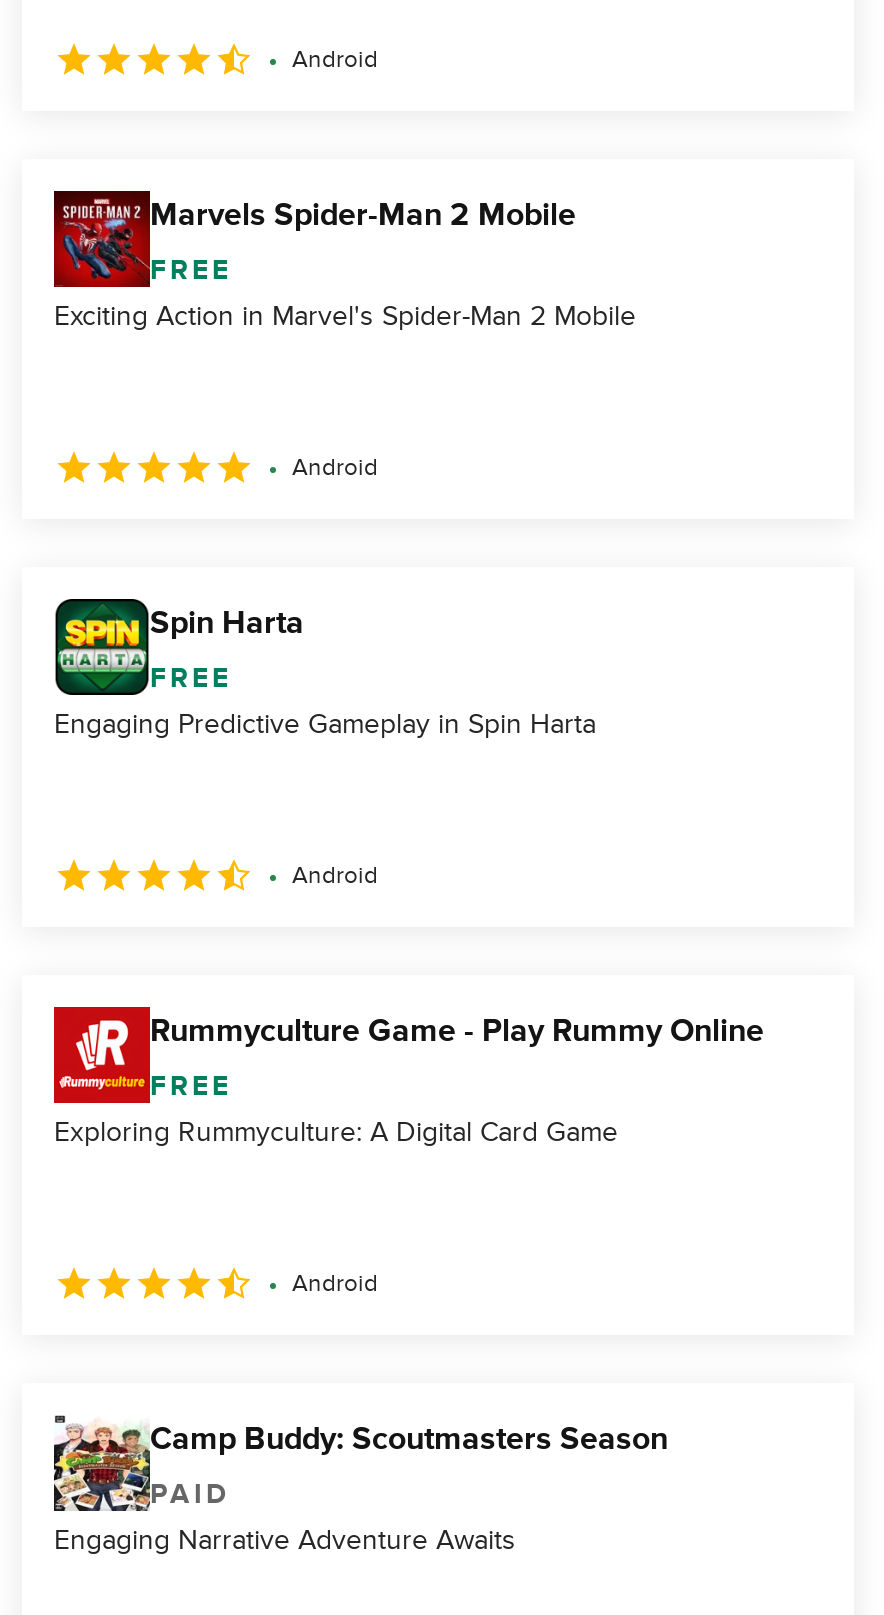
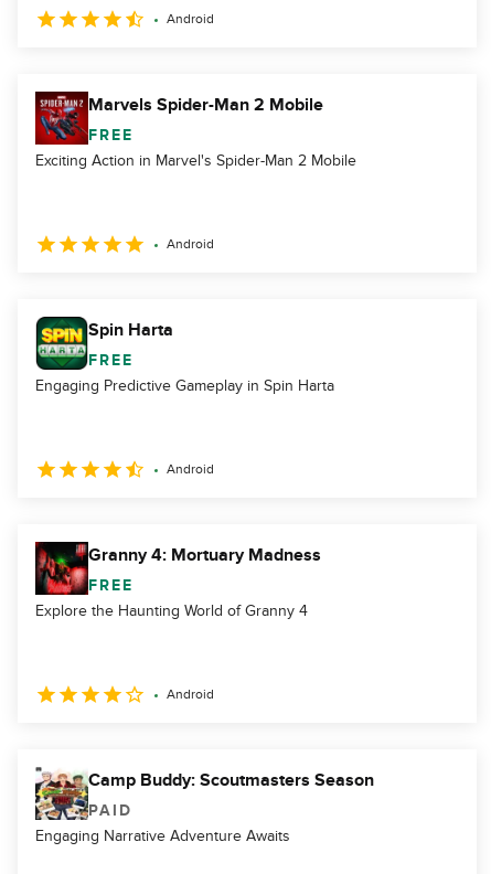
[52,1005,764,1101] [image] | Rummyculture Game - Play Rummy Online -> [34,541,321,594] [image] | Granny 4: Mortuary Madness
[54,1115,618,1149] Exploring Rummyculture: A Digital Card Game -> [35,601,308,620] Explore the Haunting World of Granny 4

